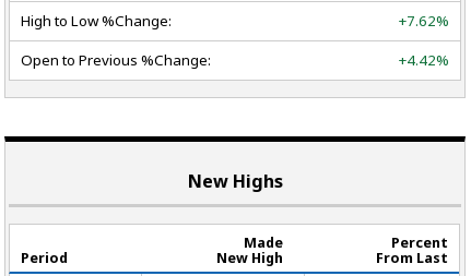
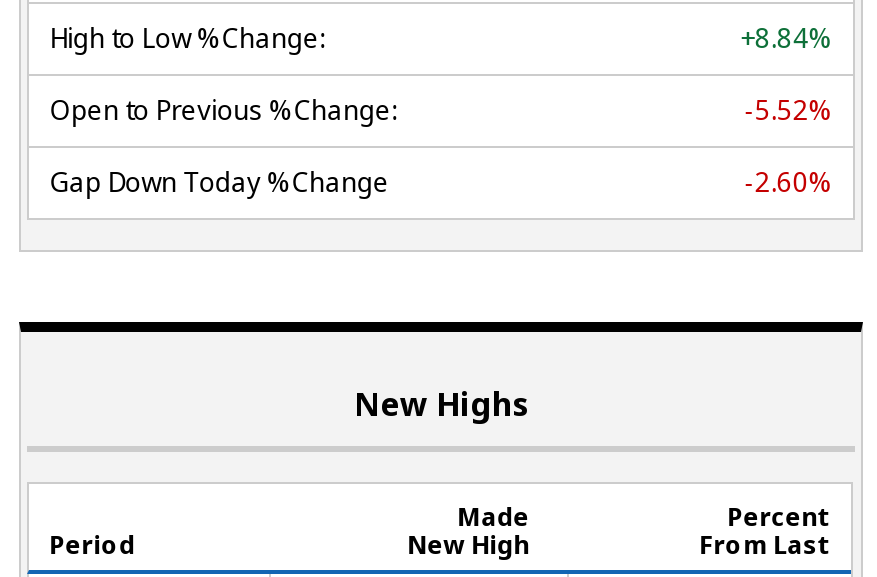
[399,11,449,30] +7.62% -> [741,20,833,56] +8.84%
[399,50,449,70] +4.42% -> [49,92,833,200] -5.52% | Gap Down Today %Change | -2.60%

